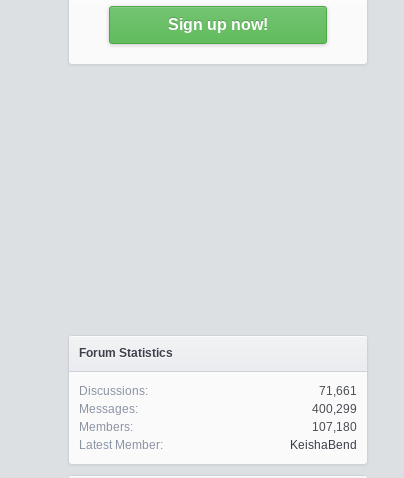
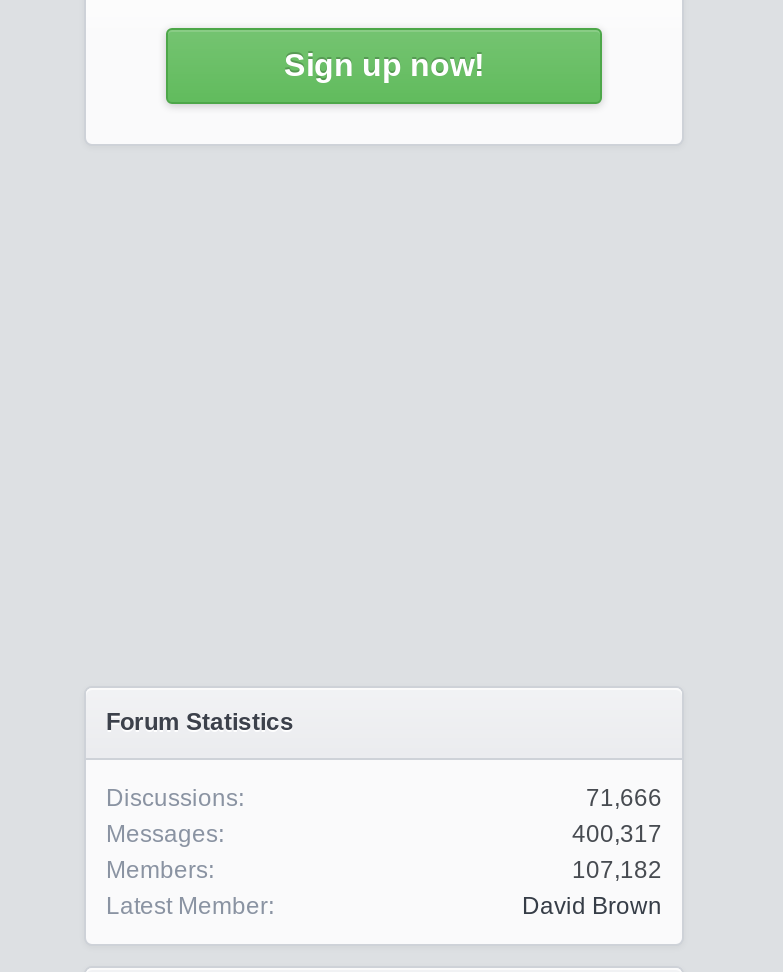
[319,384,357,398] 71,661 -> [586,784,662,812] 71,666
[312,402,357,416] 400,299 -> [572,820,662,848] 400,317
[312,420,357,434] 107,180 -> [572,856,662,884] 107,182
[290,438,357,452] KeishaBend -> [522,892,662,920] David Brown

